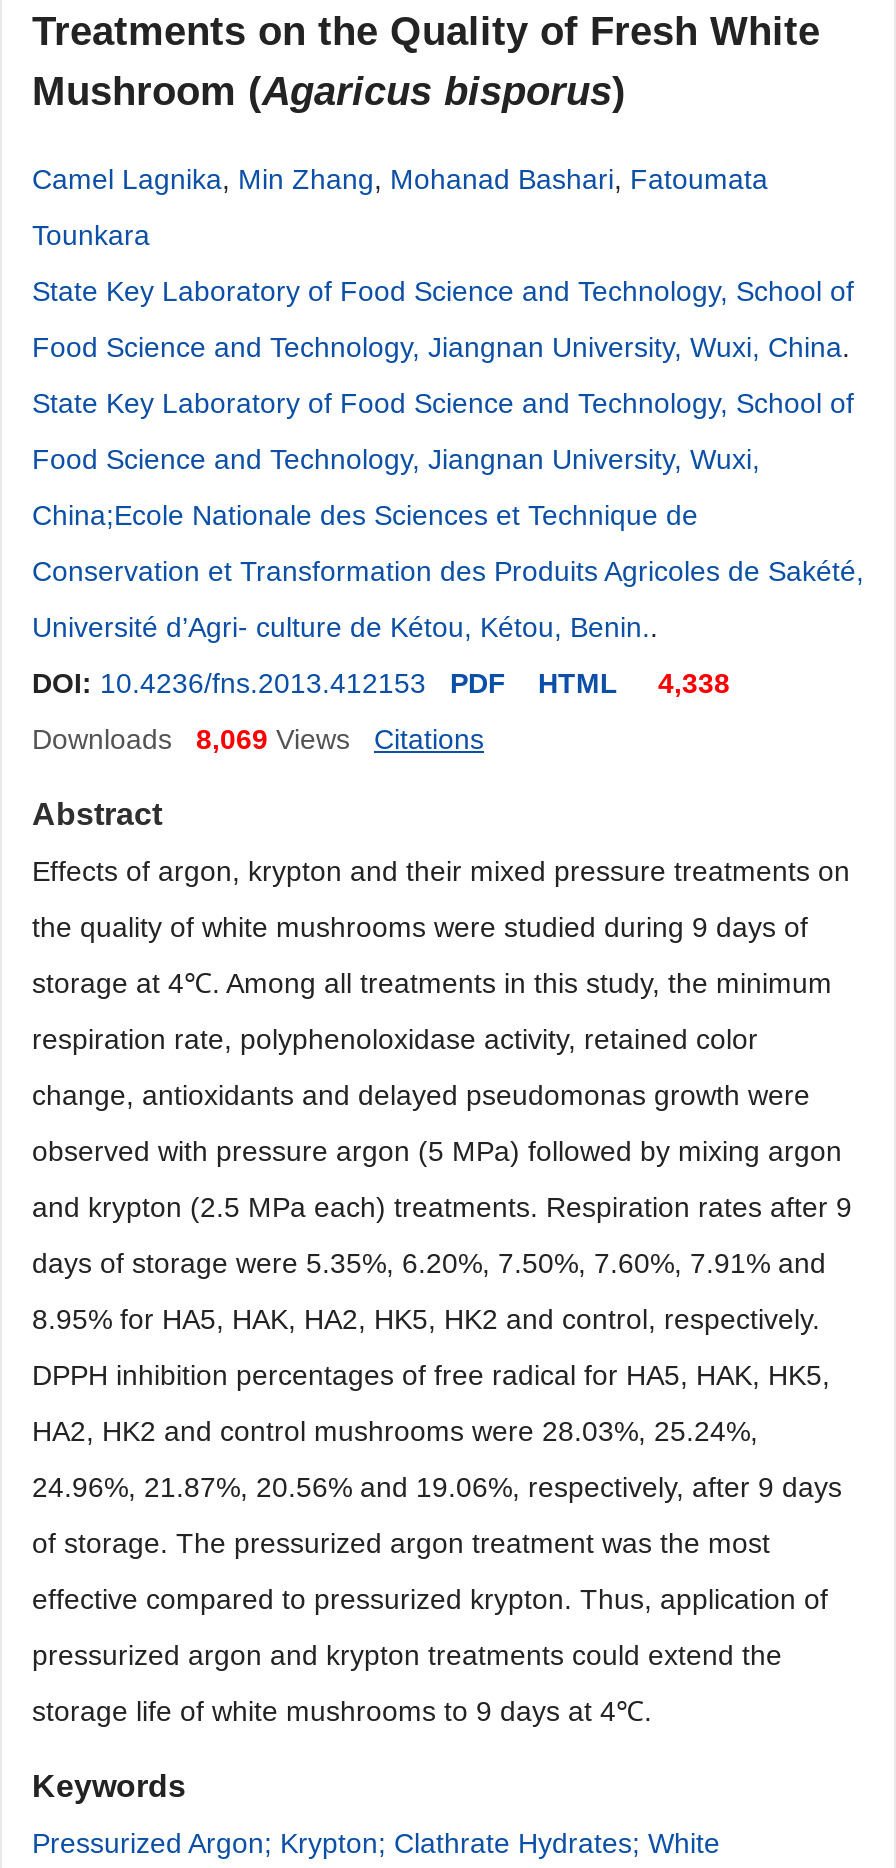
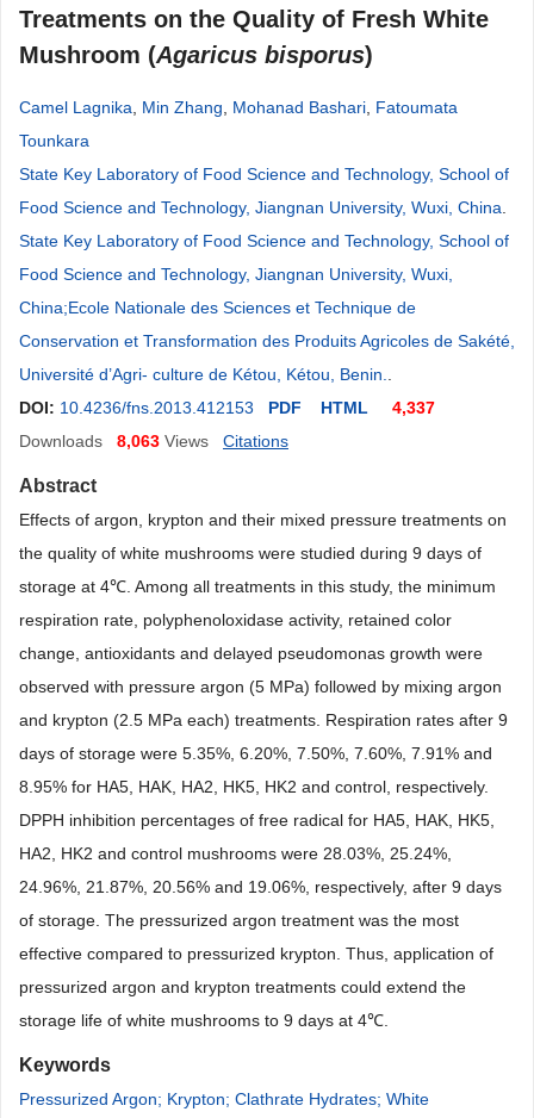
[32,667,730,699] DOI: 10.4236/fns.2013.412153 PDF HTML 4,338 -> [19,398,435,417] DOI: 10.4236/fns.2013.412153 PDF HTML 4,337
[32,723,350,755] Downloads 8,069 Views -> [19,431,209,451] Downloads 8,063 Views

